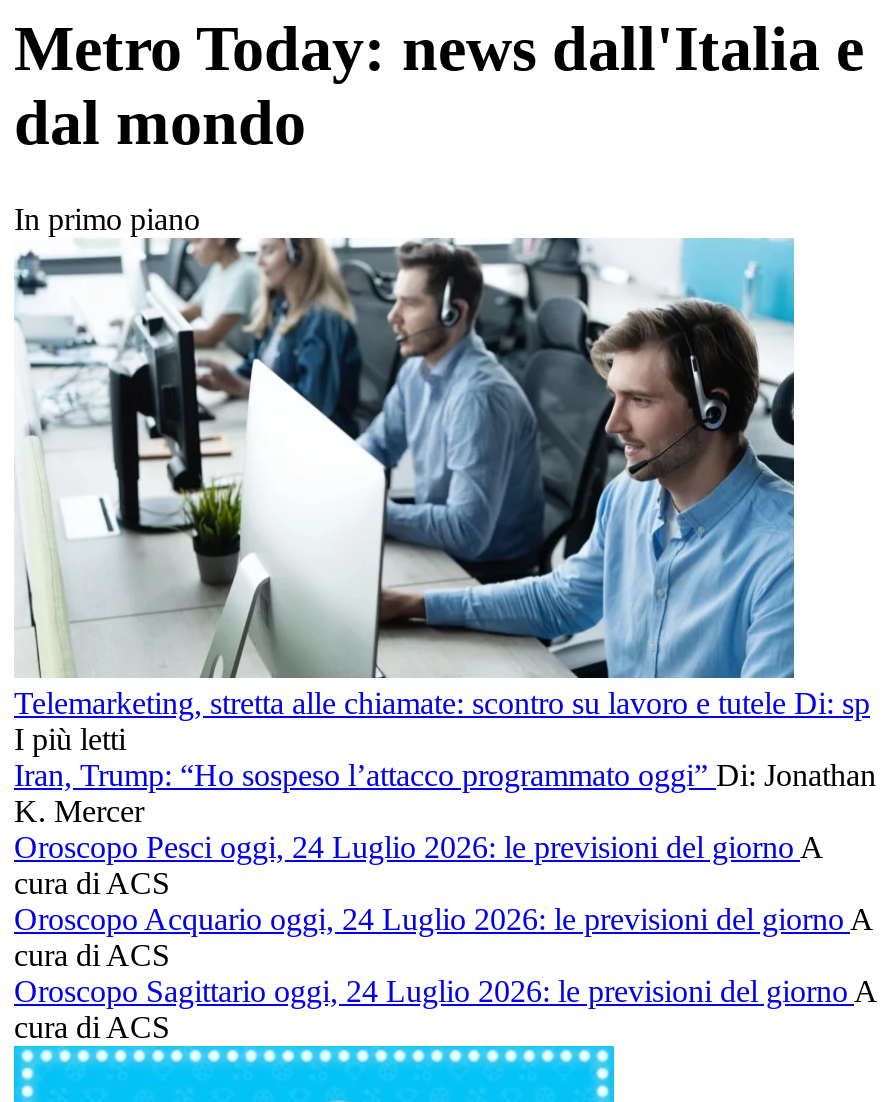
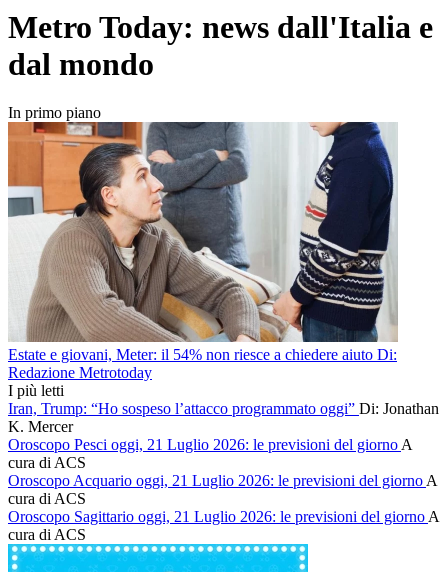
[14,238,870,720] [image] | Telemarketing, stretta alle chiamate: scontro su lavoro e tutele Di: sp -> [7,121,398,381] [image] | Estate e giovani, Meter: il 54% non riesce a chiedere aiuto Di: | Redazione Metrotoday
[14,830,822,864] Oroscopo Pesci oggi, 24 Luglio 2026: le previsioni del giorno A -> [8,436,412,453] Oroscopo Pesci oggi, 21 Luglio 2026: le previsioni del giorno A
[14,902,872,936] Oroscopo Acquario oggi, 24 Luglio 2026: le previsioni del giorno A -> [8,472,437,489] Oroscopo Acquario oggi, 21 Luglio 2026: le previsioni del giorno A
[14,974,876,1008] Oroscopo Sagittario oggi, 24 Luglio 2026: le previsioni del giorno A -> [8,508,439,525] Oroscopo Sagittario oggi, 21 Luglio 2026: le previsioni del giorno A

